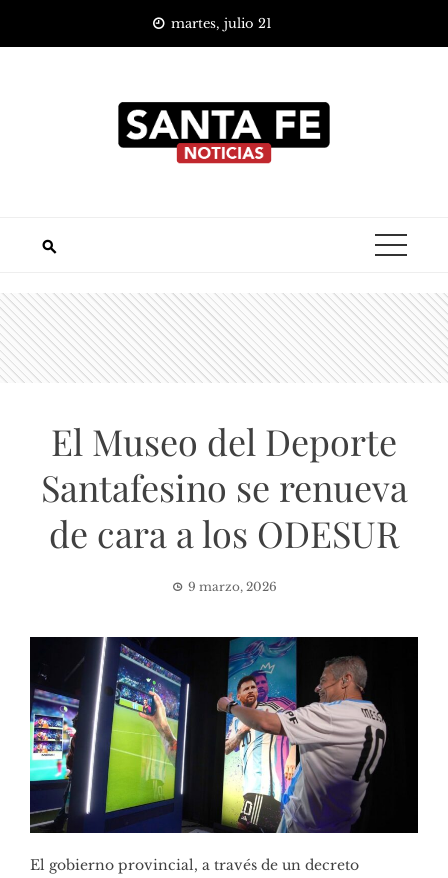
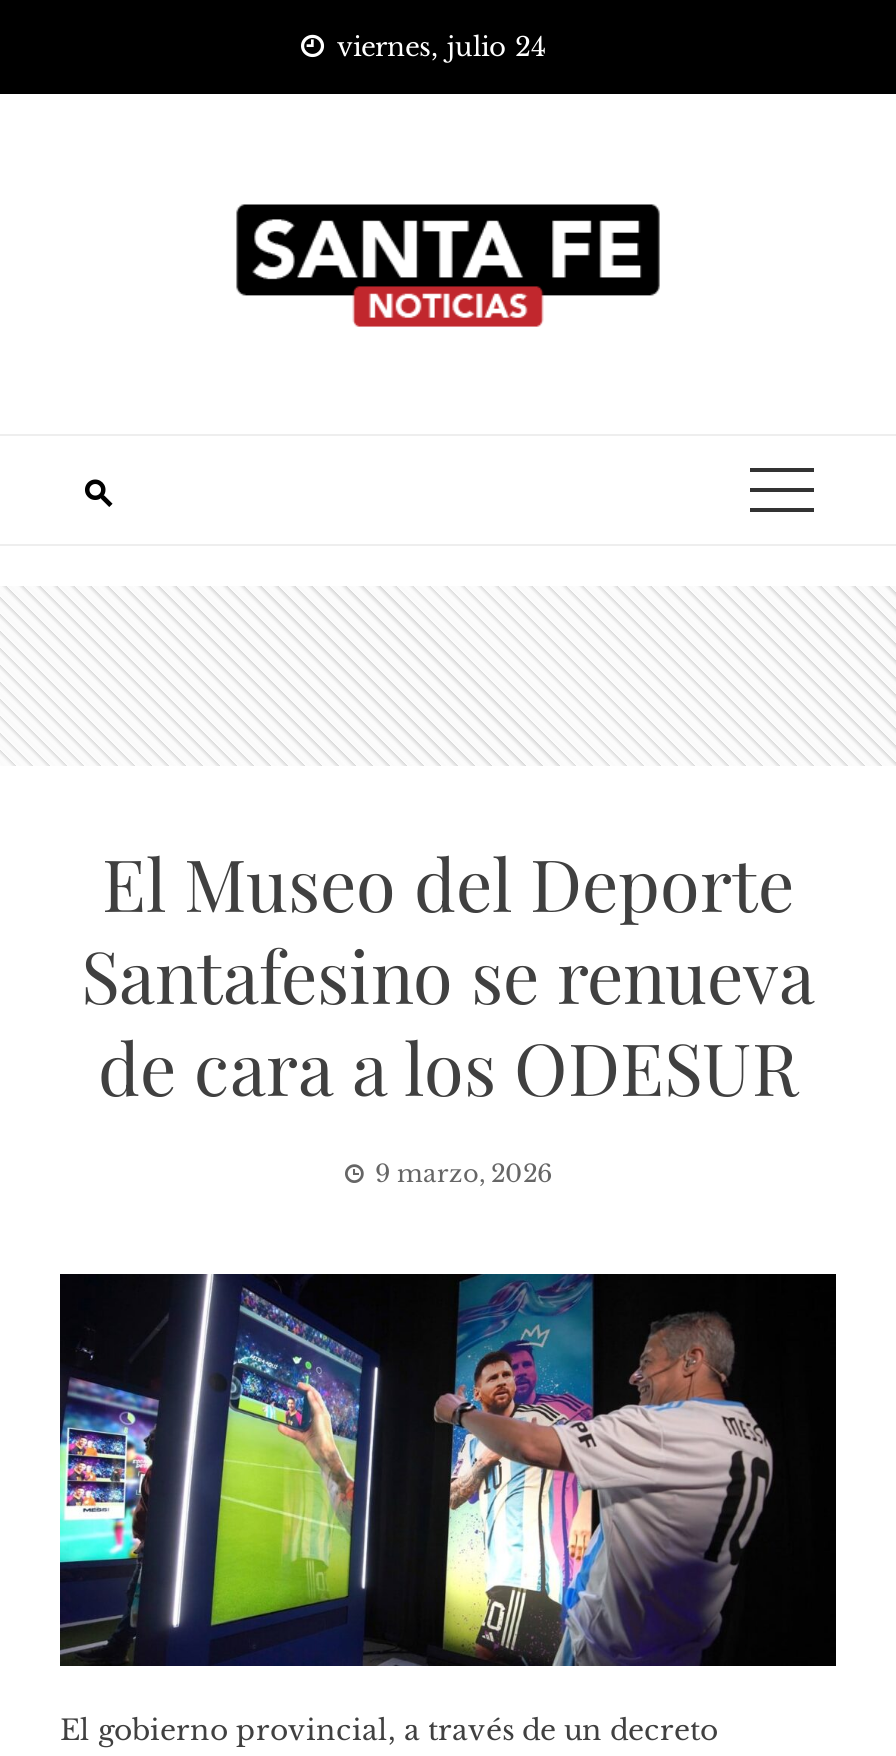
[170,15,271,32] martes, julio 21 -> [337,30,547,64] viernes, julio 24

